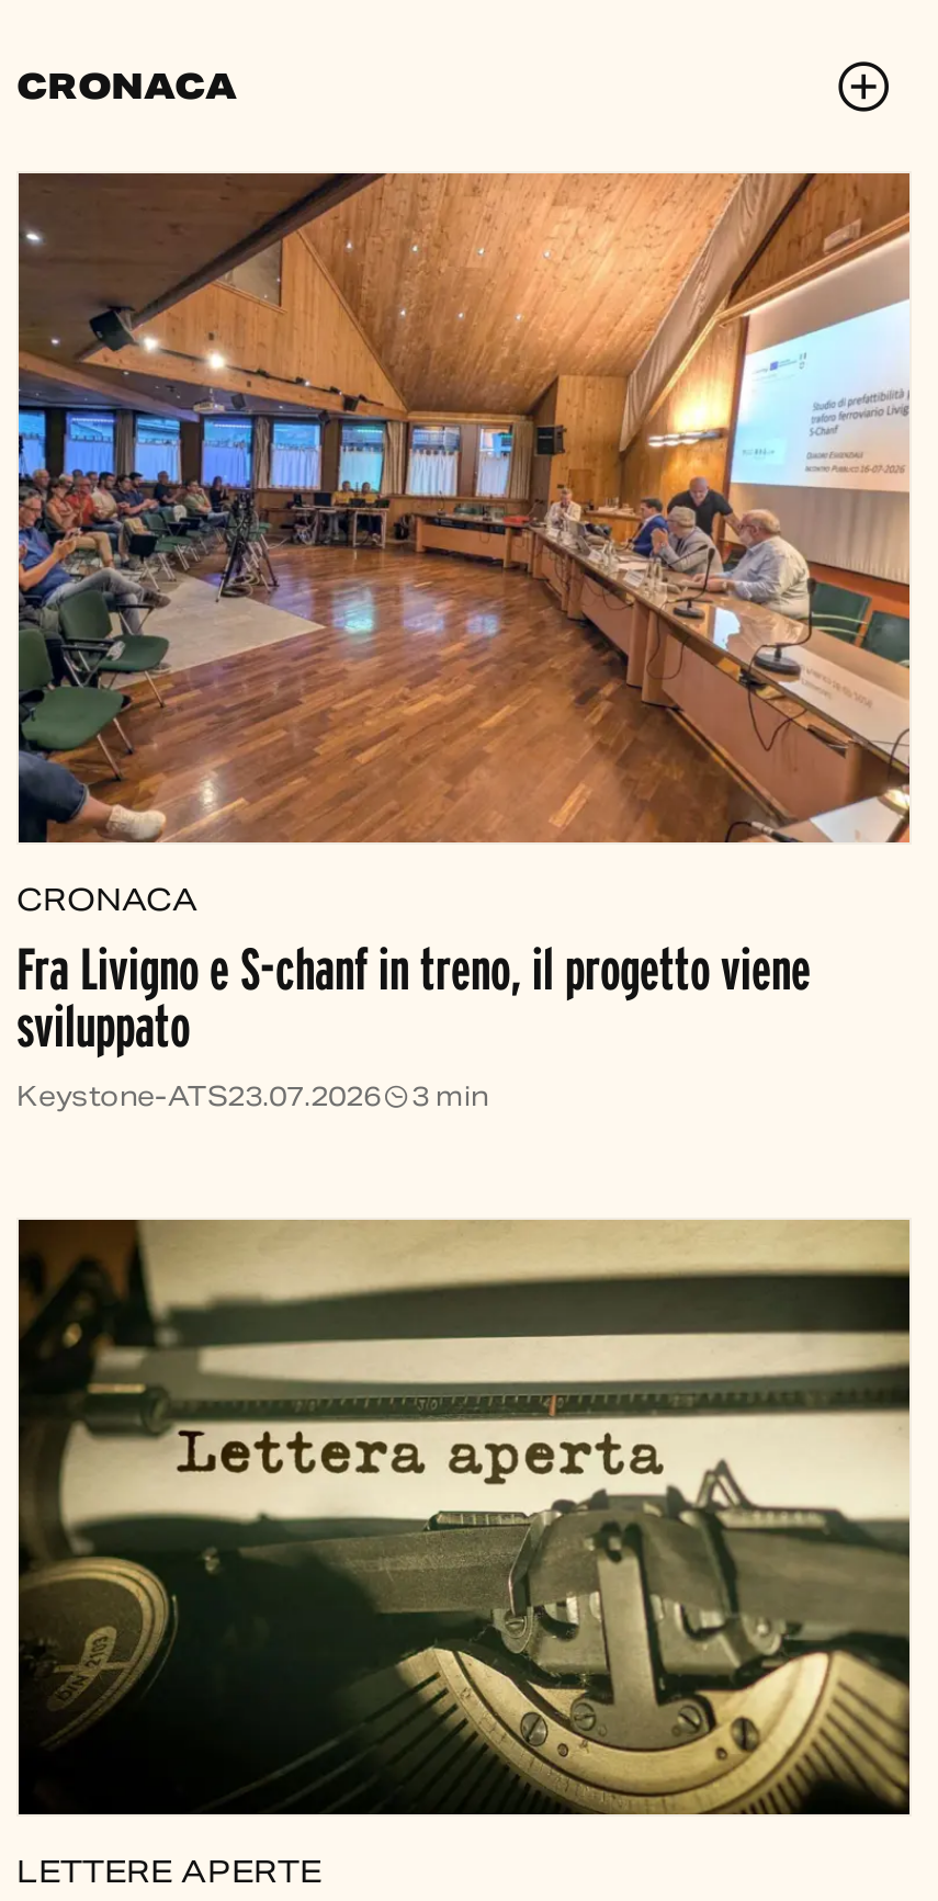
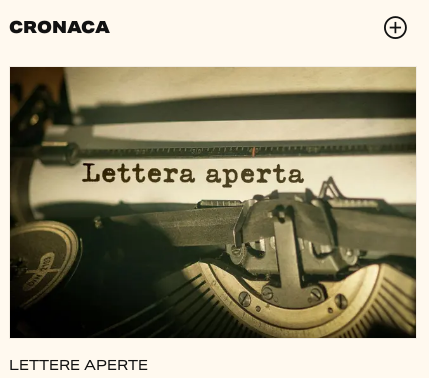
[16,172,912,1113] [image] | CRONACA | Fra Livigno e S-chanf in treno, il progetto viene | sviluppato | Keystone-ATS23.07.2026 | 3 min -> none

